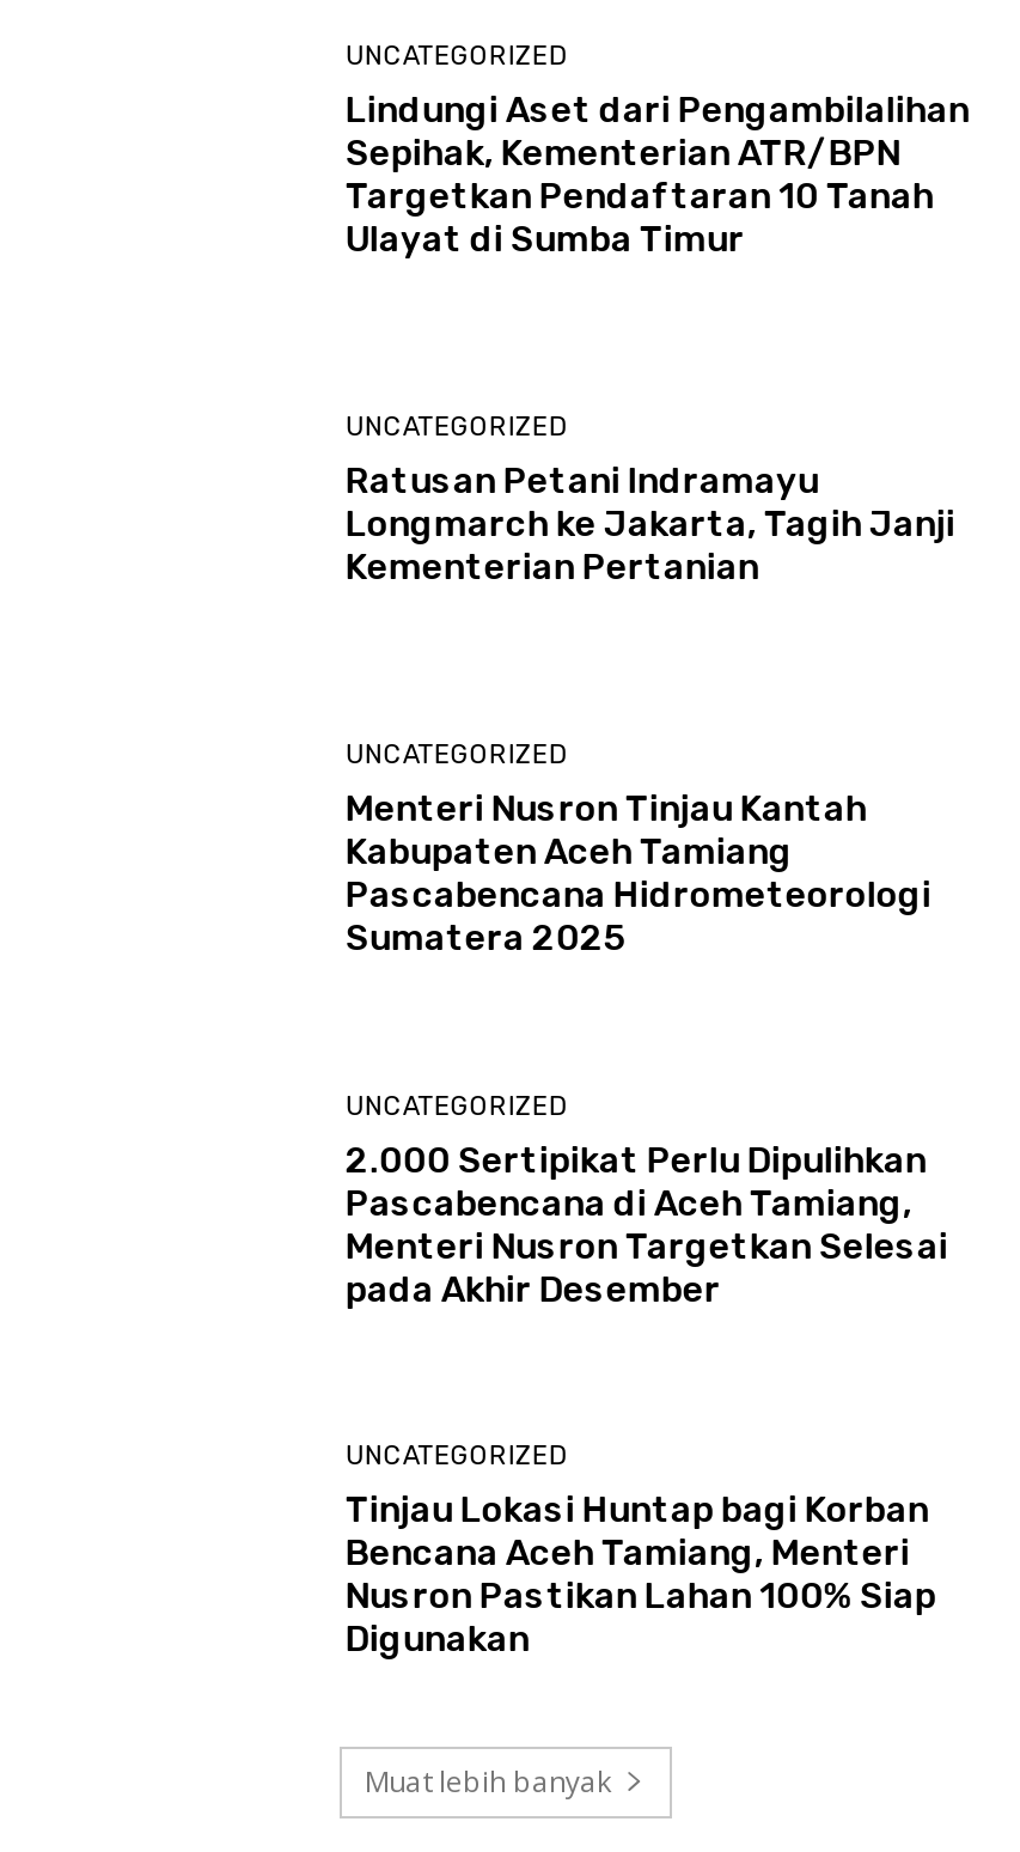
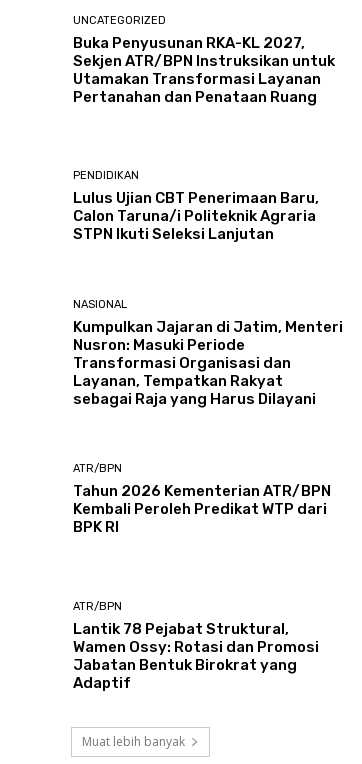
[345,87,970,259] Lindungi Aset dari Pengambilalihan | Sepihak, Kementerian ATR/BPN | Targetkan Pendaftaran 10 Tanah | Ulayat di Sumba Timur -> [73,34,335,106] Buka Penyusunan RKA-KL 2027, | Sekjen ATR/BPN Instruksikan untuk | Utamakan Transformasi Layanan | Pertanahan dan Penataan Ruang
[345,411,955,588] UNCATEGORIZED | Ratusan Petani Indramayu | Longmarch ke Jakarta, Tagih Janji | Kementerian Pertanian -> [73,169,319,243] PENDIDIKAN | Lulus Ujian CBT Penerimaan Baru, | Calon Taruna/i Politeknik Agraria | STPN Ikuti Seleksi Lanjutan
[345,740,931,960] UNCATEGORIZED | Menteri Nusron Tinjau Kantah | Kabupaten Aceh Tamiang | Pascabencana Hidrometeorologi | Sumatera 2025 -> [73,298,343,408] NASIONAL | Kumpulkan Jajaran di Jatim, Menteri | Nusron: Masuki Periode | Transformasi Organisasi dan | Layanan, Tempatkan Rakyat | sebagai Raja yang Harus Dilayani
[345,1090,948,1310] UNCATEGORIZED | 2.000 Sertipikat Perlu Dipulihkan | Pascabencana di Aceh Tamiang, | Menteri Nusron Targetkan Selesai | pada Akhir Desember -> [73,462,331,536] ATR/BPN | Tahun 2026 Kementerian ATR/BPN | Kembali Peroleh Predikat WTP dari | BPK RI
[345,1440,936,1661] UNCATEGORIZED | Tinjau Lokasi Huntap bagi Korban | Bencana Aceh Tamiang, Menteri | Nusron Pastikan Lahan 100% Siap | Digunakan -> [73,599,319,691] ATR/BPN | Lantik 78 Pejabat Struktural, | Wamen Ossy: Rotasi dan Promosi | Jabatan Bentuk Birokrat yang | Adaptif

